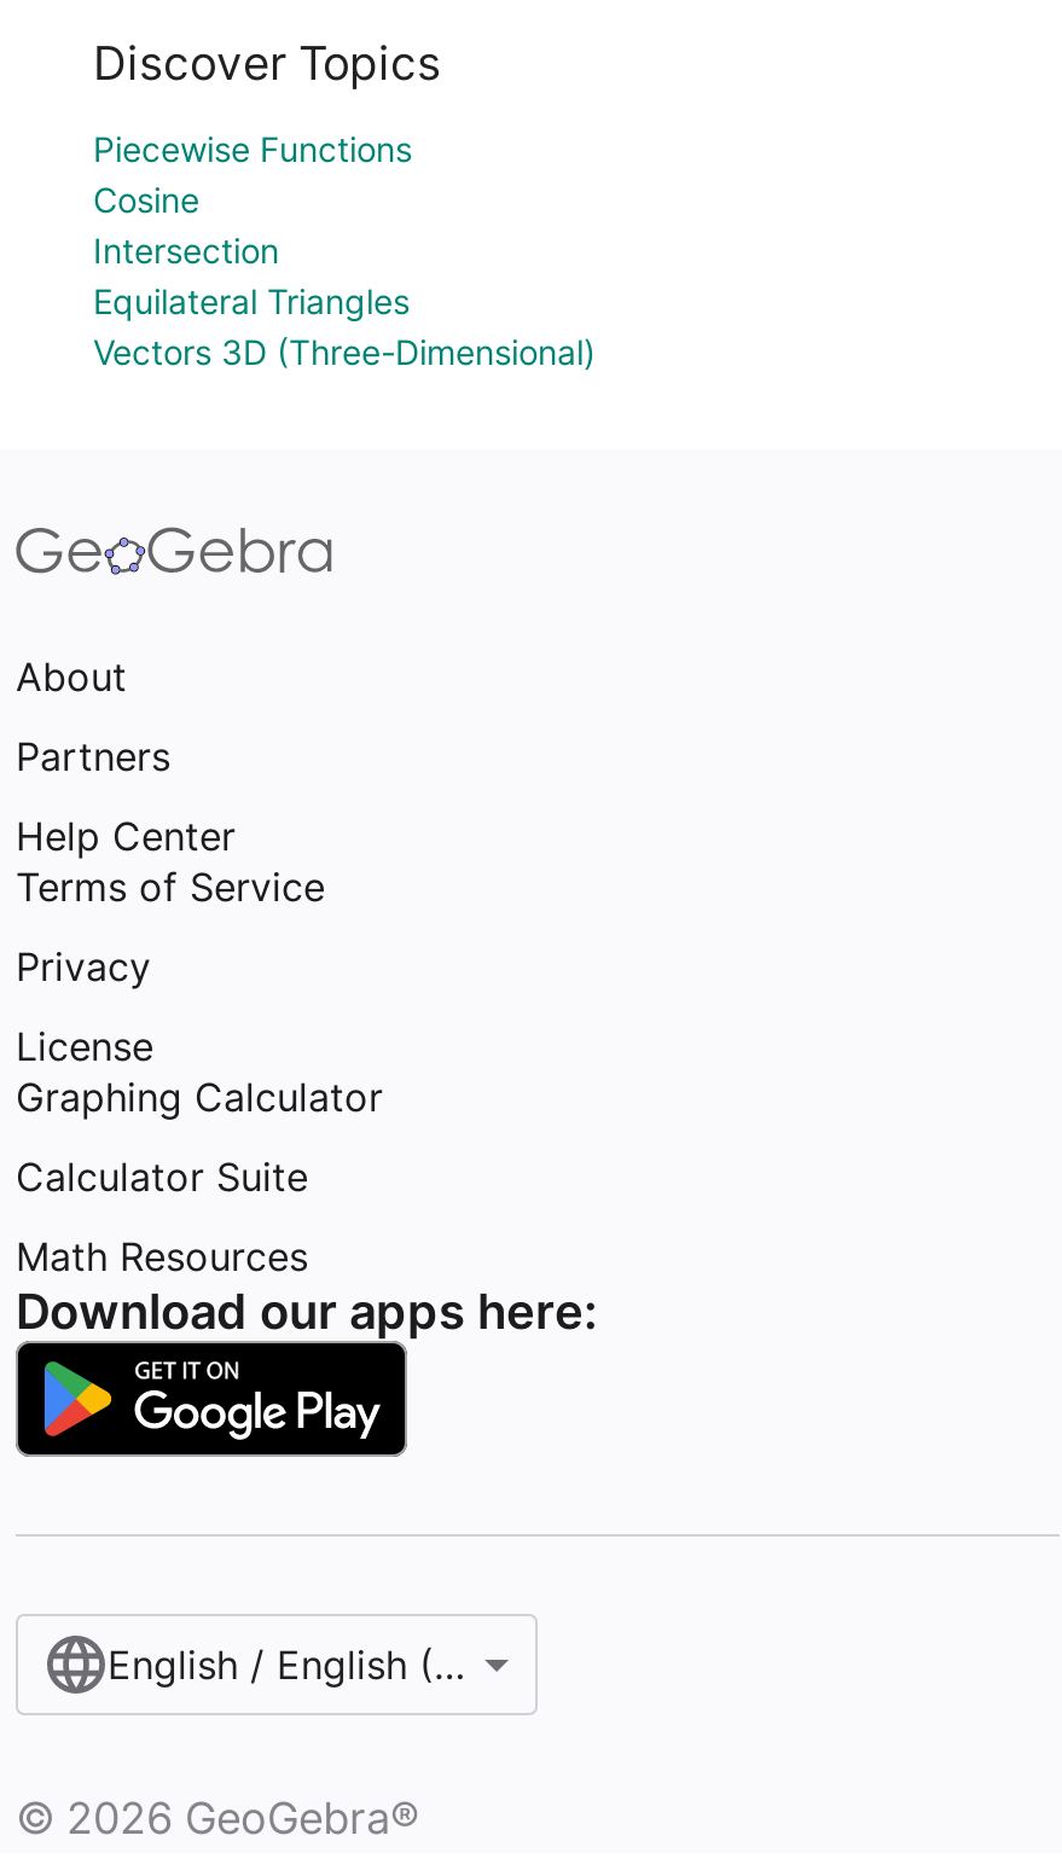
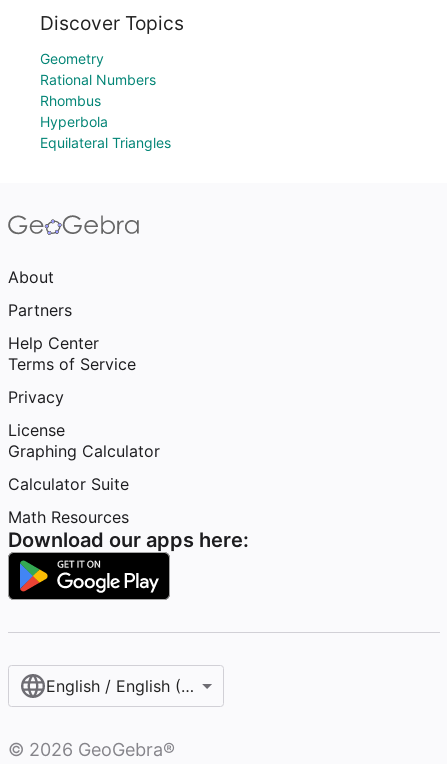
[93,128,412,271] Piecewise Functions | Cosine | Intersection -> [40,50,156,130] Geometry | Rational Numbers | Rhombus | Hyperbola
moved [93,280,410,321] -> [40,134,171,151]: Equilateral Triangles
[93,331,596,372] Vectors 3D (Three-Dimensional) -> none

